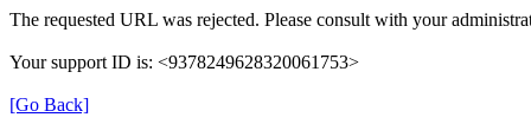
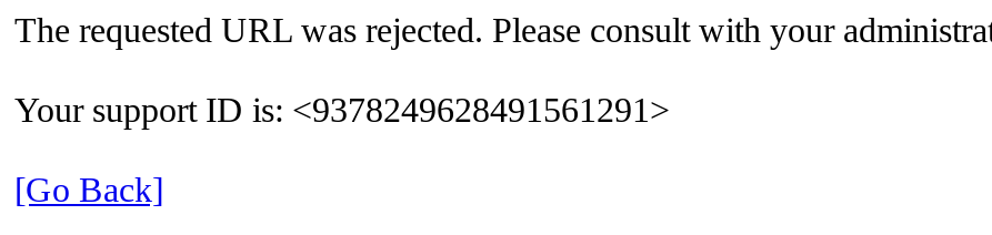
[9,52,359,72] Your support ID is: <9378249628320061753> -> [14,91,670,129] Your support ID is: <9378249628491561291>

